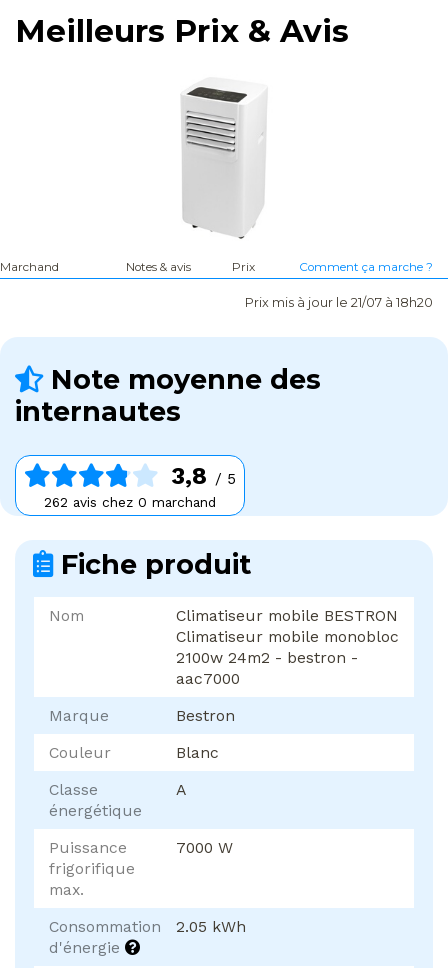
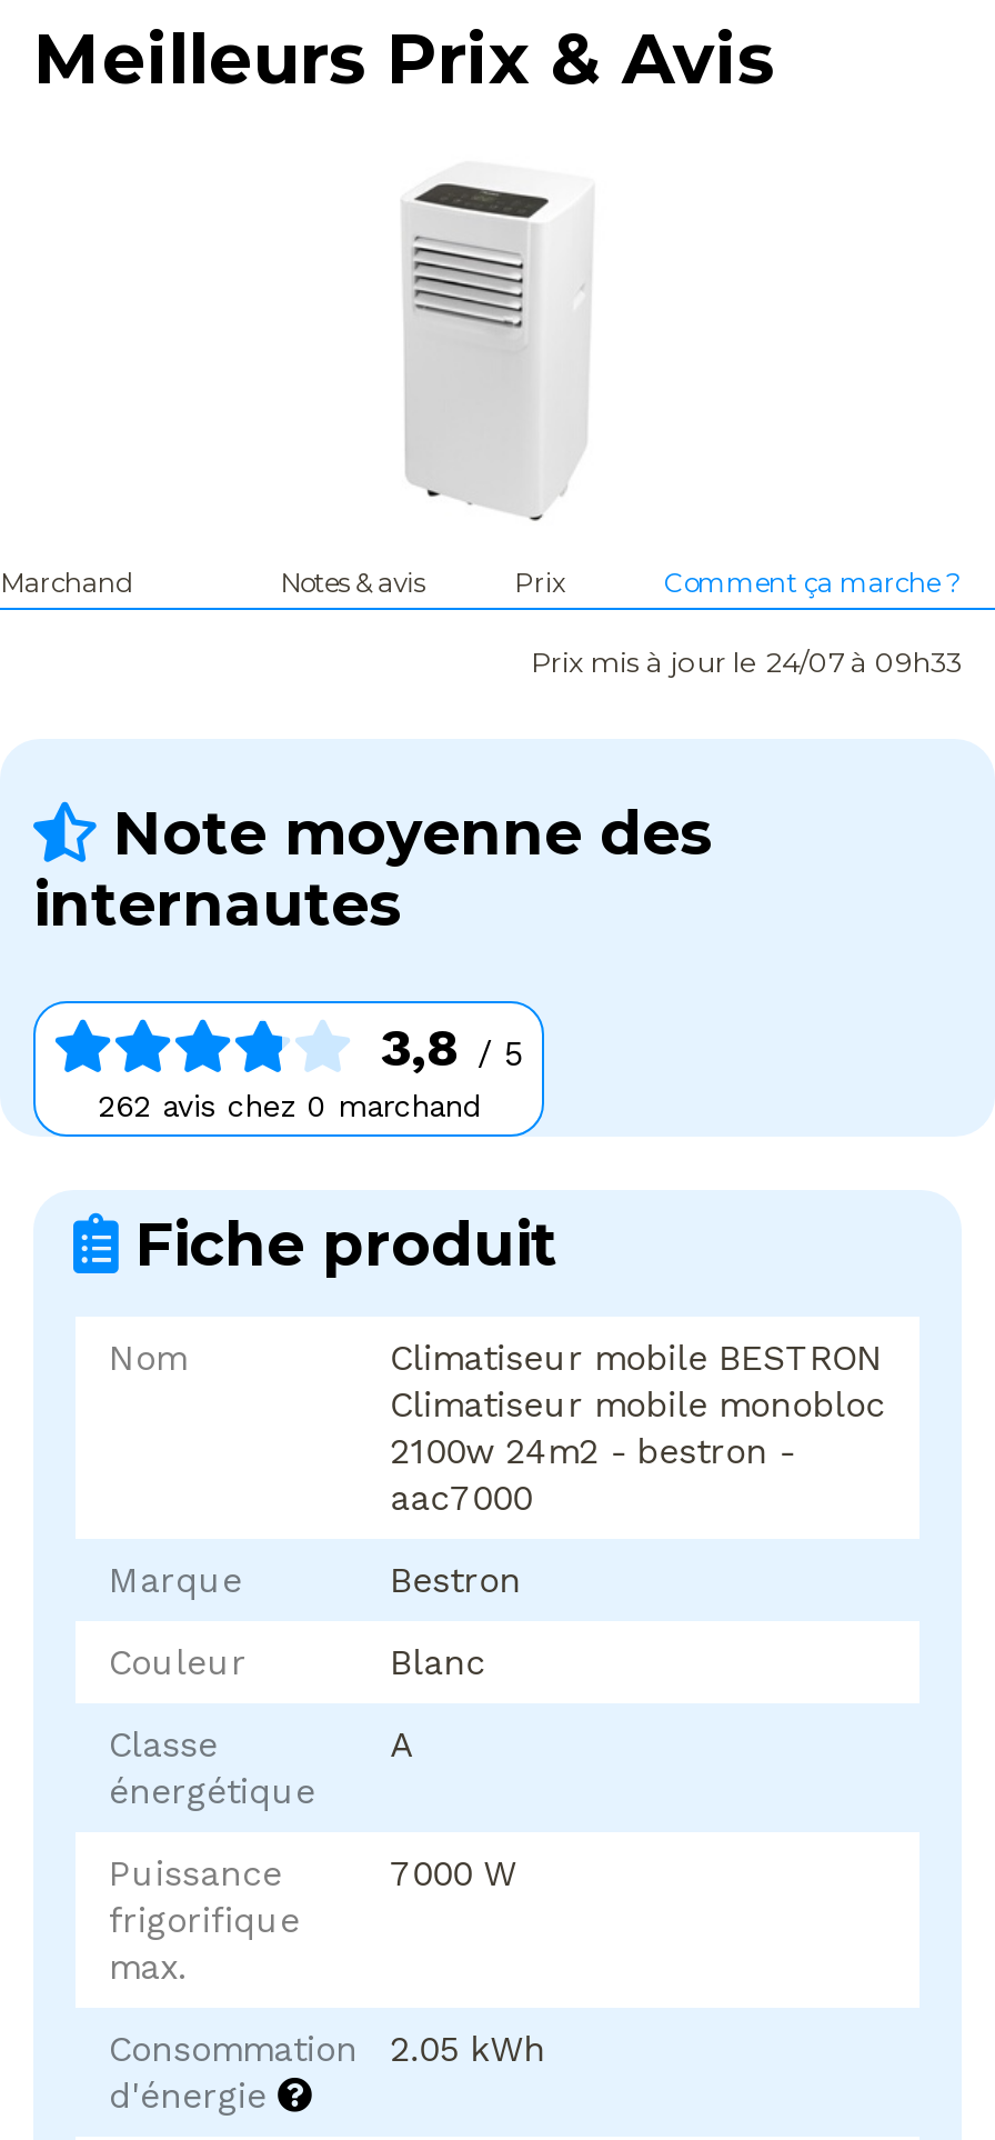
[245,295,433,310] Prix mis à jour le 21/07 à 18h20 -> [531,645,962,678] Prix mis à jour le 24/07 à 09h33

